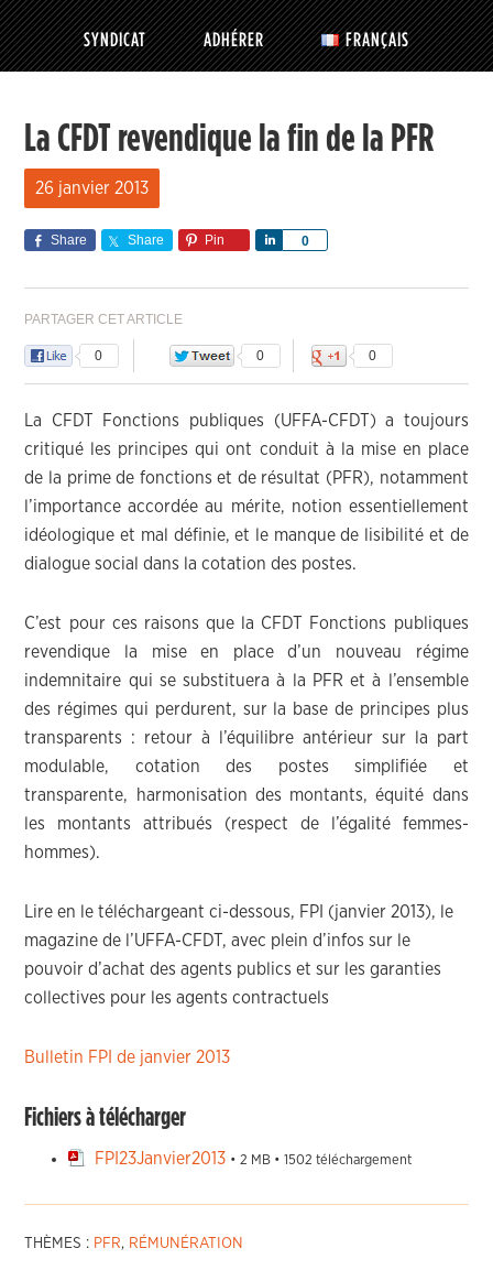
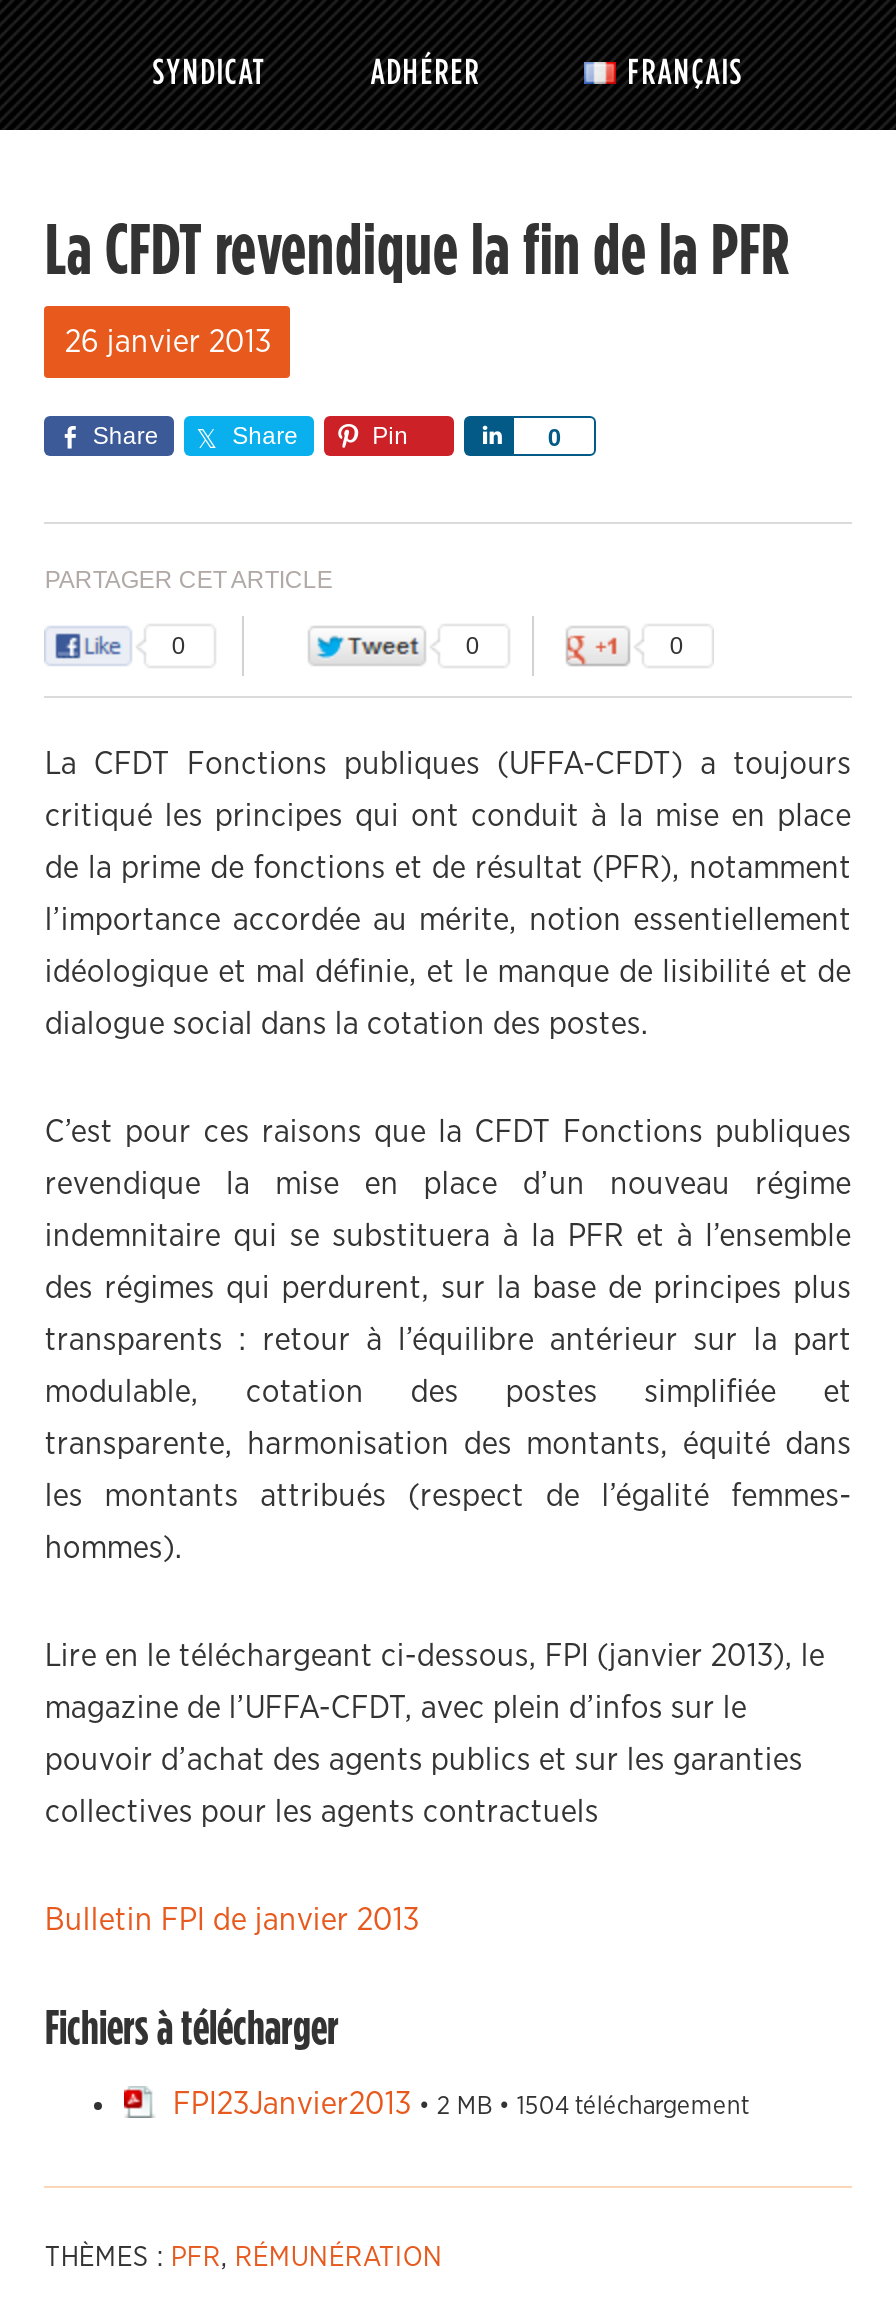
[95,1150,412,1168] FPI23Janvier2013 • 2 MB • 1502 téléchargement -> [173,2088,749,2120] FPI23Janvier2013 • 2 MB • 1504 téléchargement

